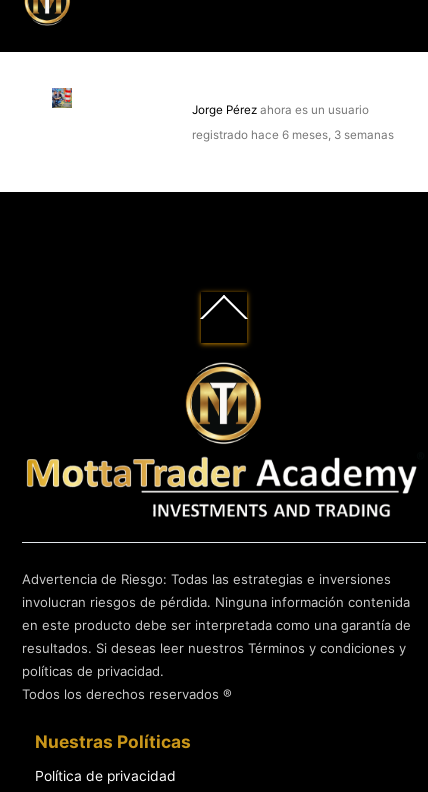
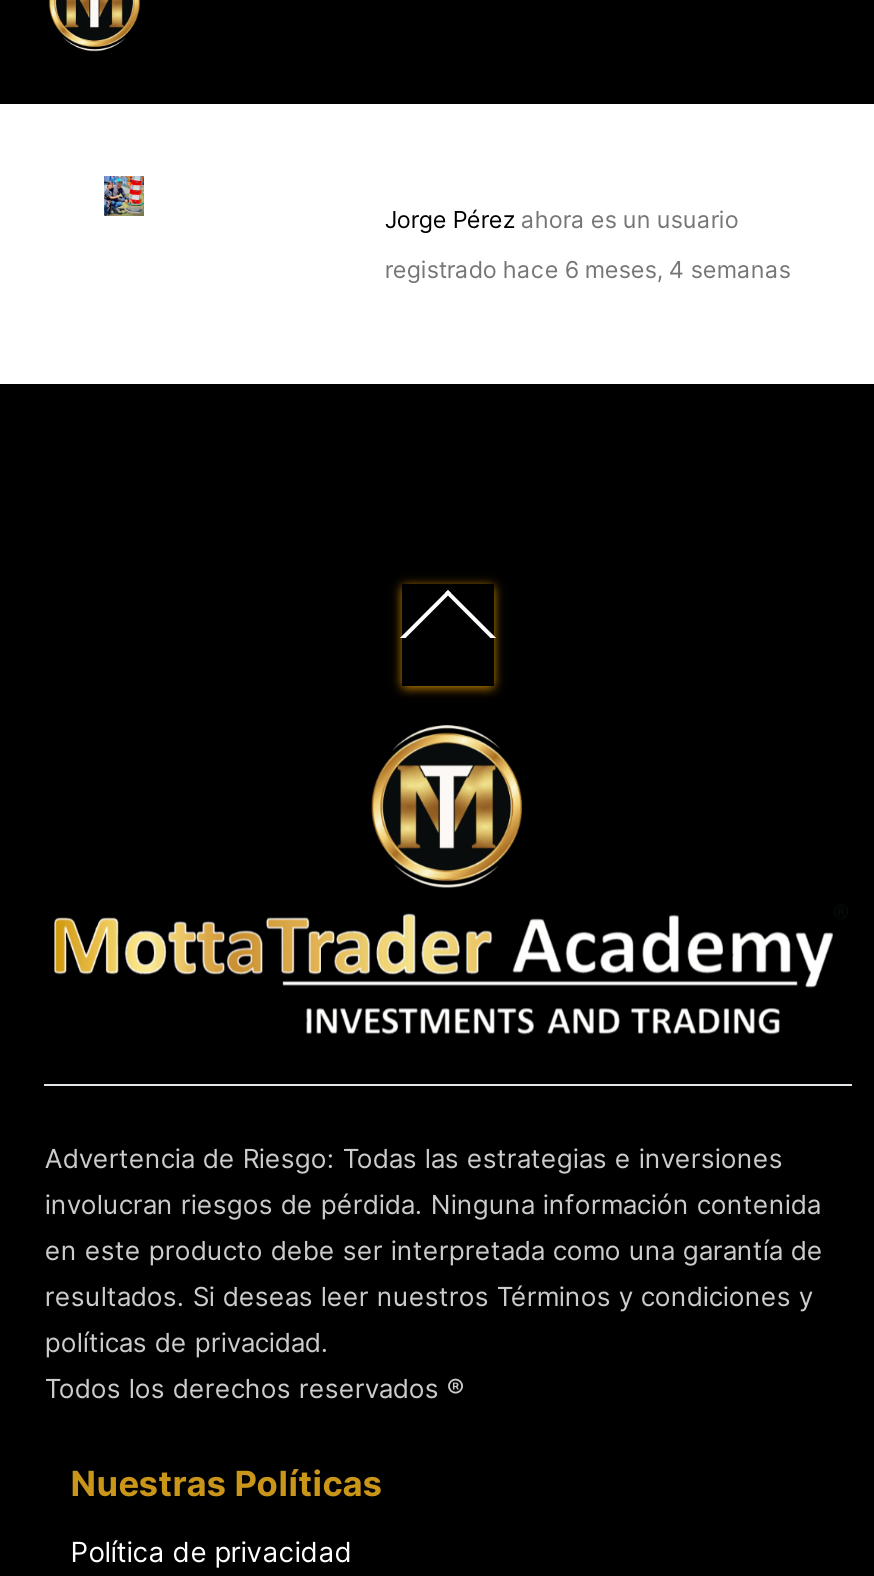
[192,127,394,141] registrado hace 6 meses, 3 semanas -> [385,255,791,283] registrado hace 6 meses, 4 semanas

